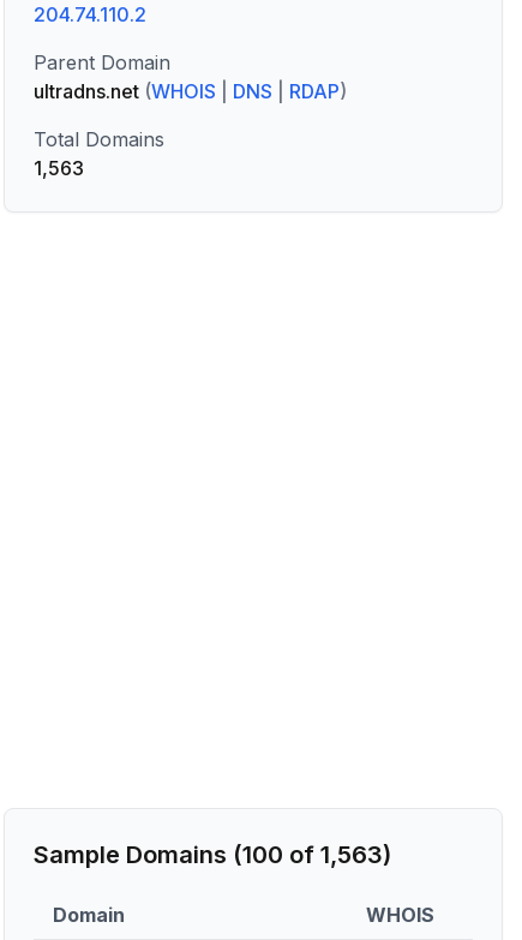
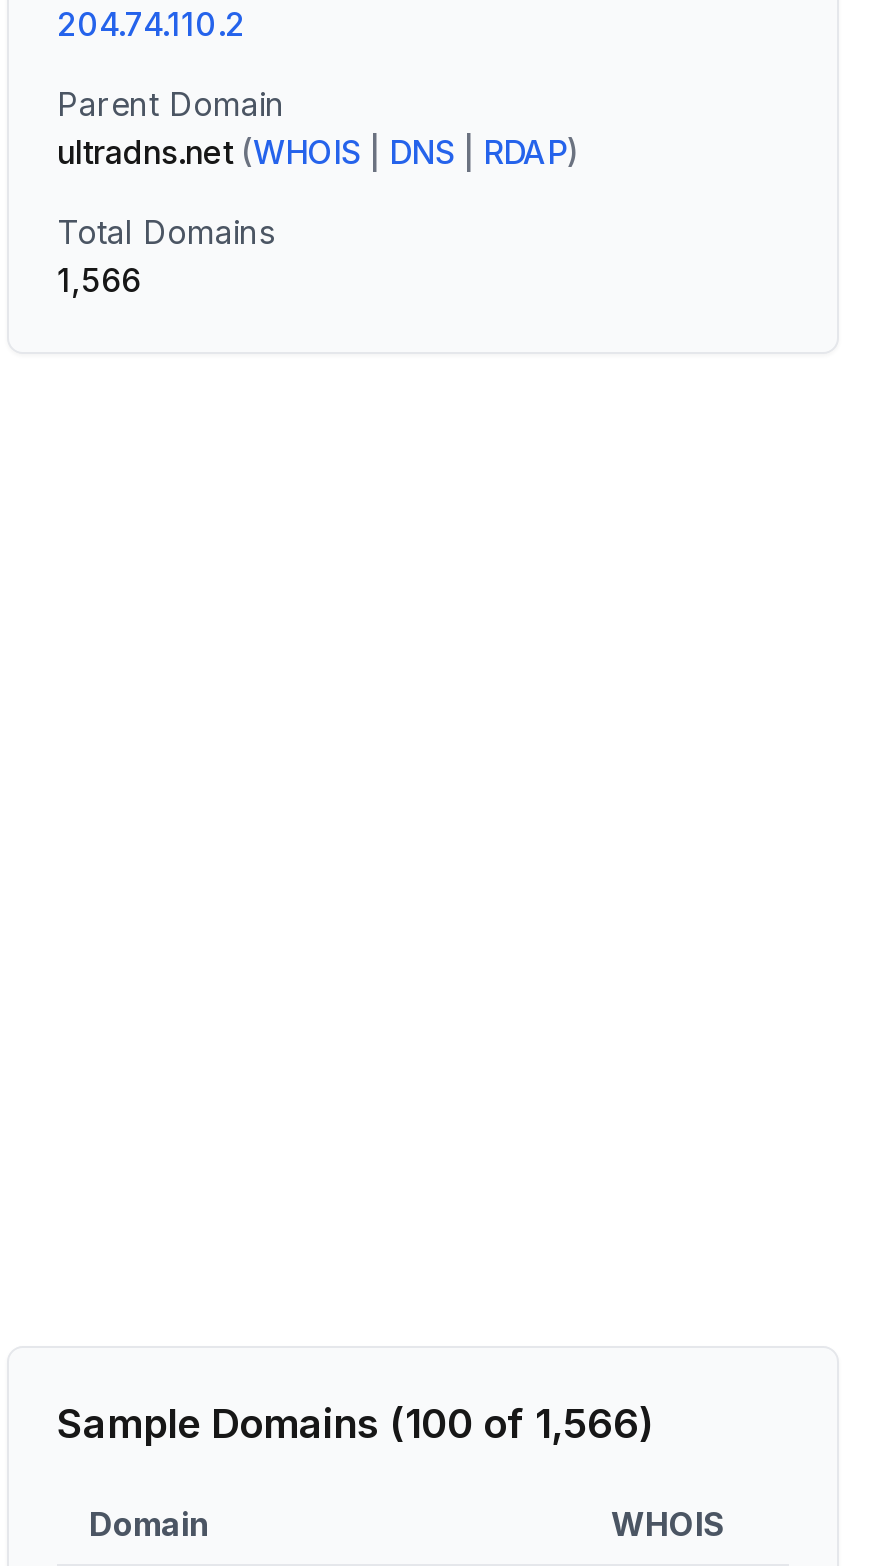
[34,156,84,180] 1,563 -> [57,260,141,300] 1,566
[34,840,391,869] Sample Domains (100 of 1,563) -> [57,1400,653,1448] Sample Domains (100 of 1,566)

